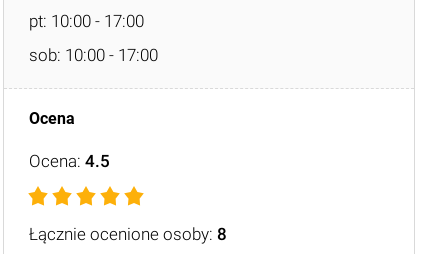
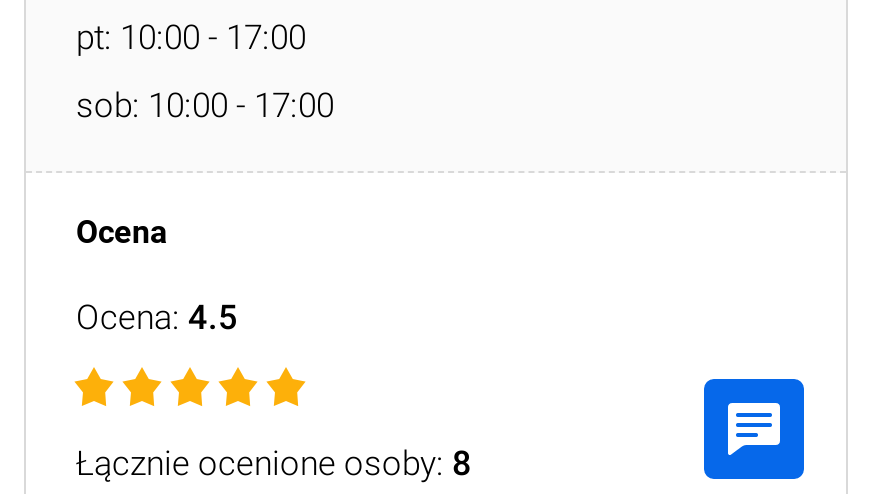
none -> [702,377,806,481] [image]

